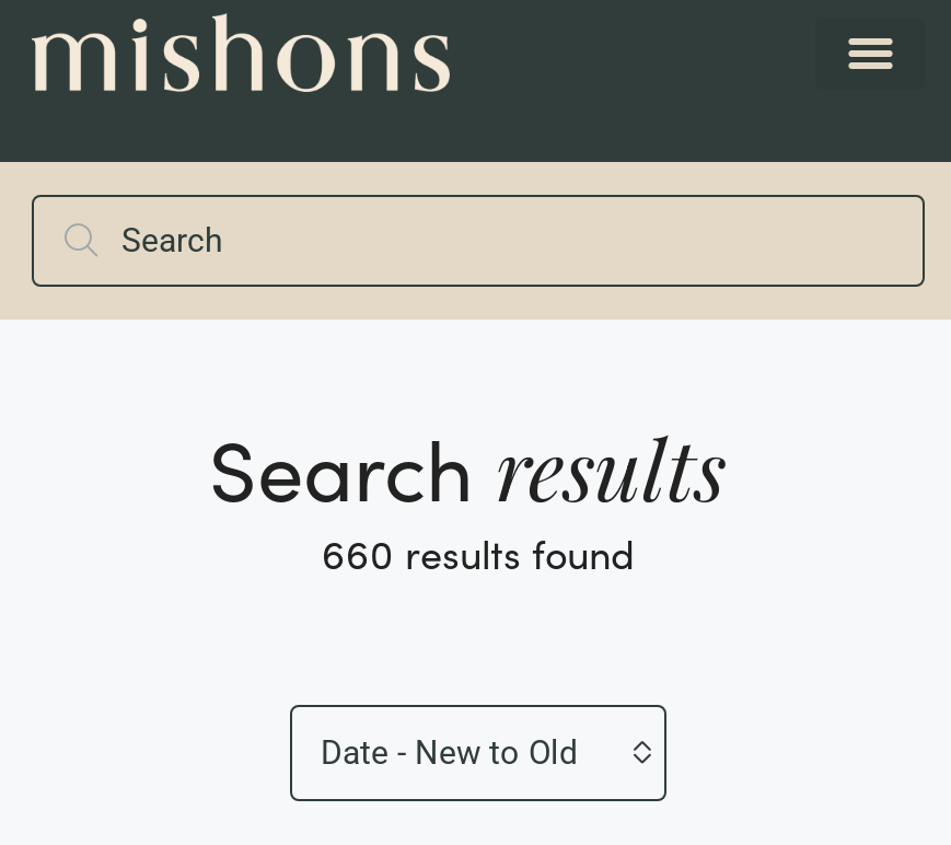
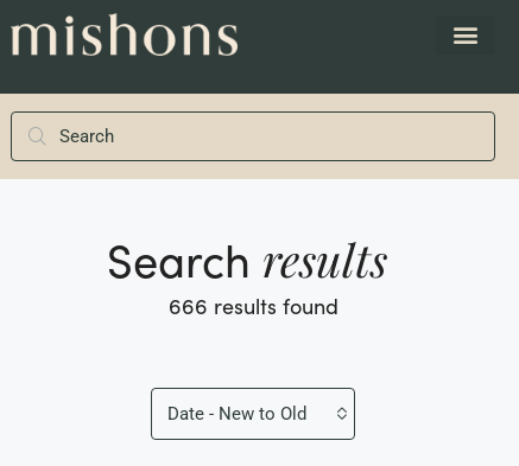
[322,528,635,580] 660 results found -> [168,292,338,320] 666 results found

